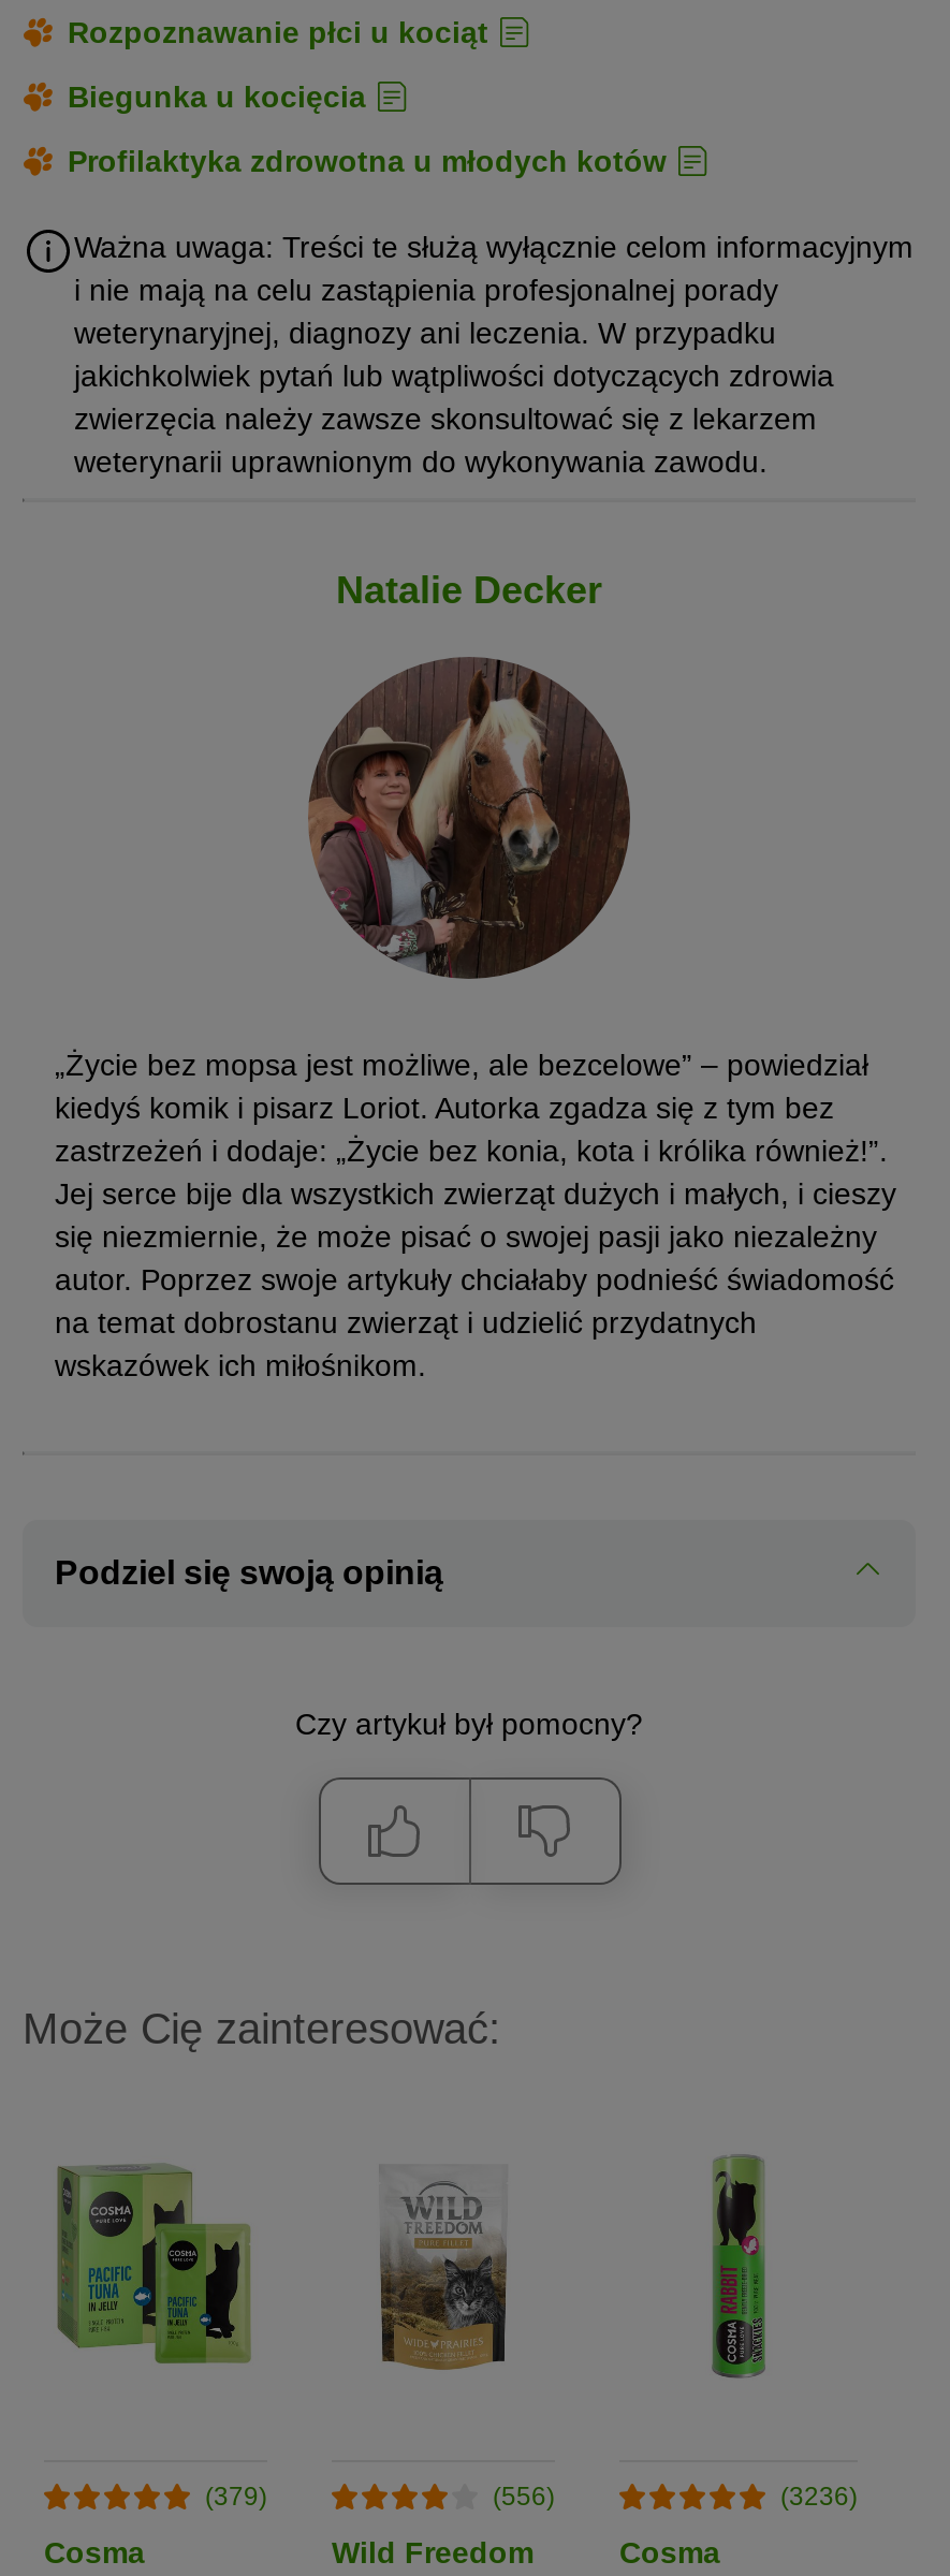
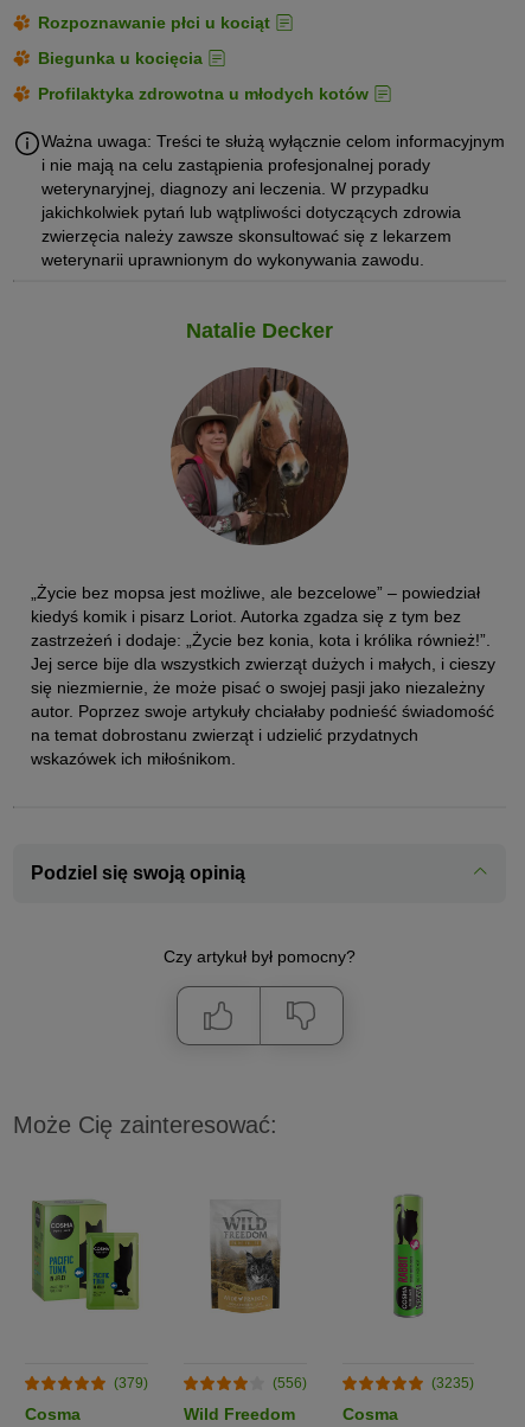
[780,2481,858,2511] (3236) -> [431,1375,474,1391] (3235)

